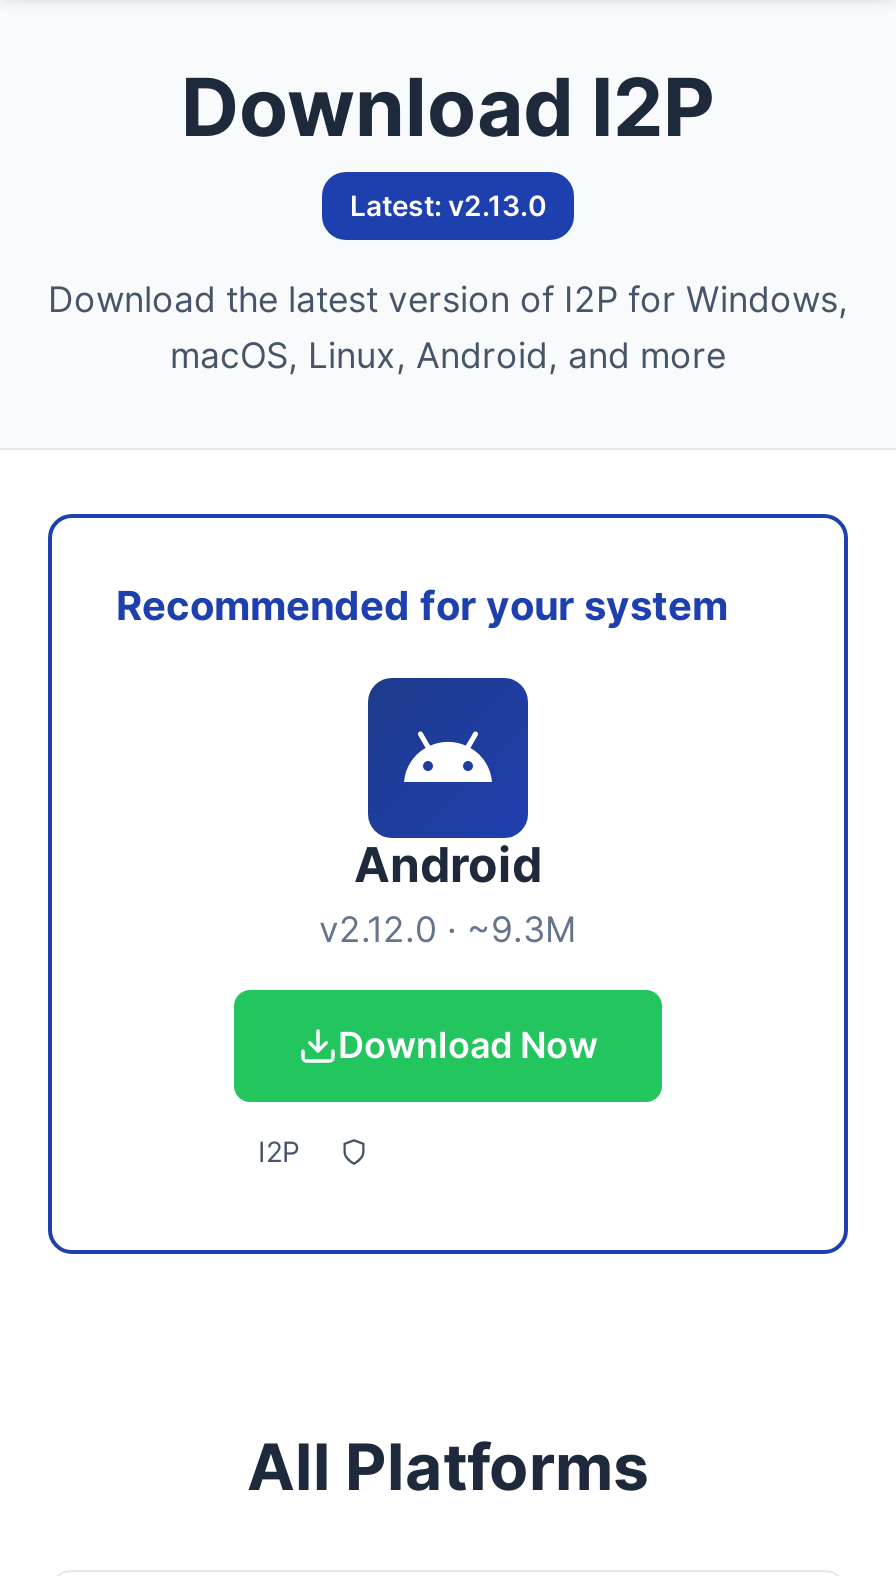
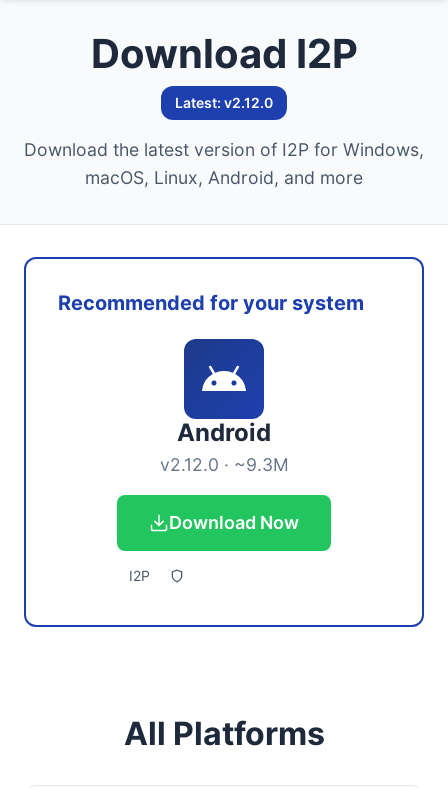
[350,188,546,222] Latest: v2.13.0 -> [175,94,273,111] Latest: v2.12.0

